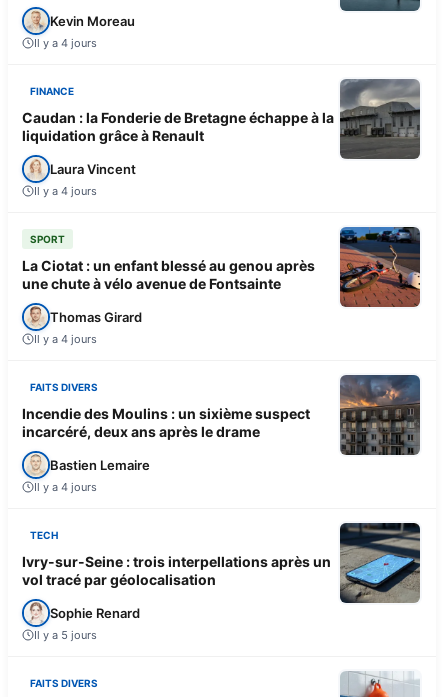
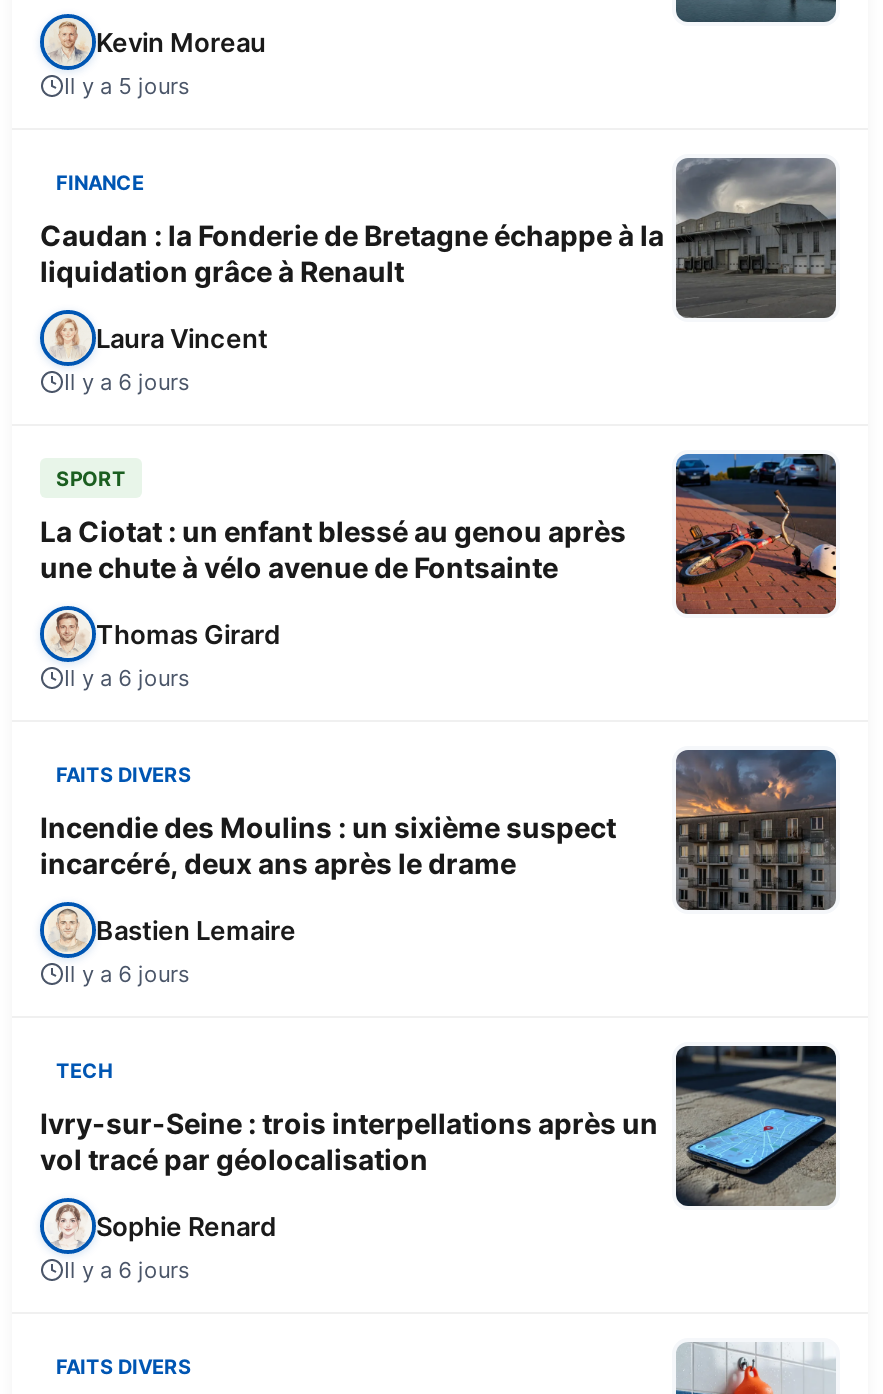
[34,36,97,50] Il y a 4 jours -> [64,71,190,99] Il y a 5 jours
[34,184,97,198] Il y a 4 jours -> [64,367,190,395] Il y a 6 jours
[34,332,97,346] Il y a 4 jours -> [64,663,190,691] Il y a 6 jours
[34,480,97,494] Il y a 4 jours -> [64,959,190,987] Il y a 6 jours
[34,628,97,642] Il y a 5 jours -> [64,1255,190,1283] Il y a 6 jours

